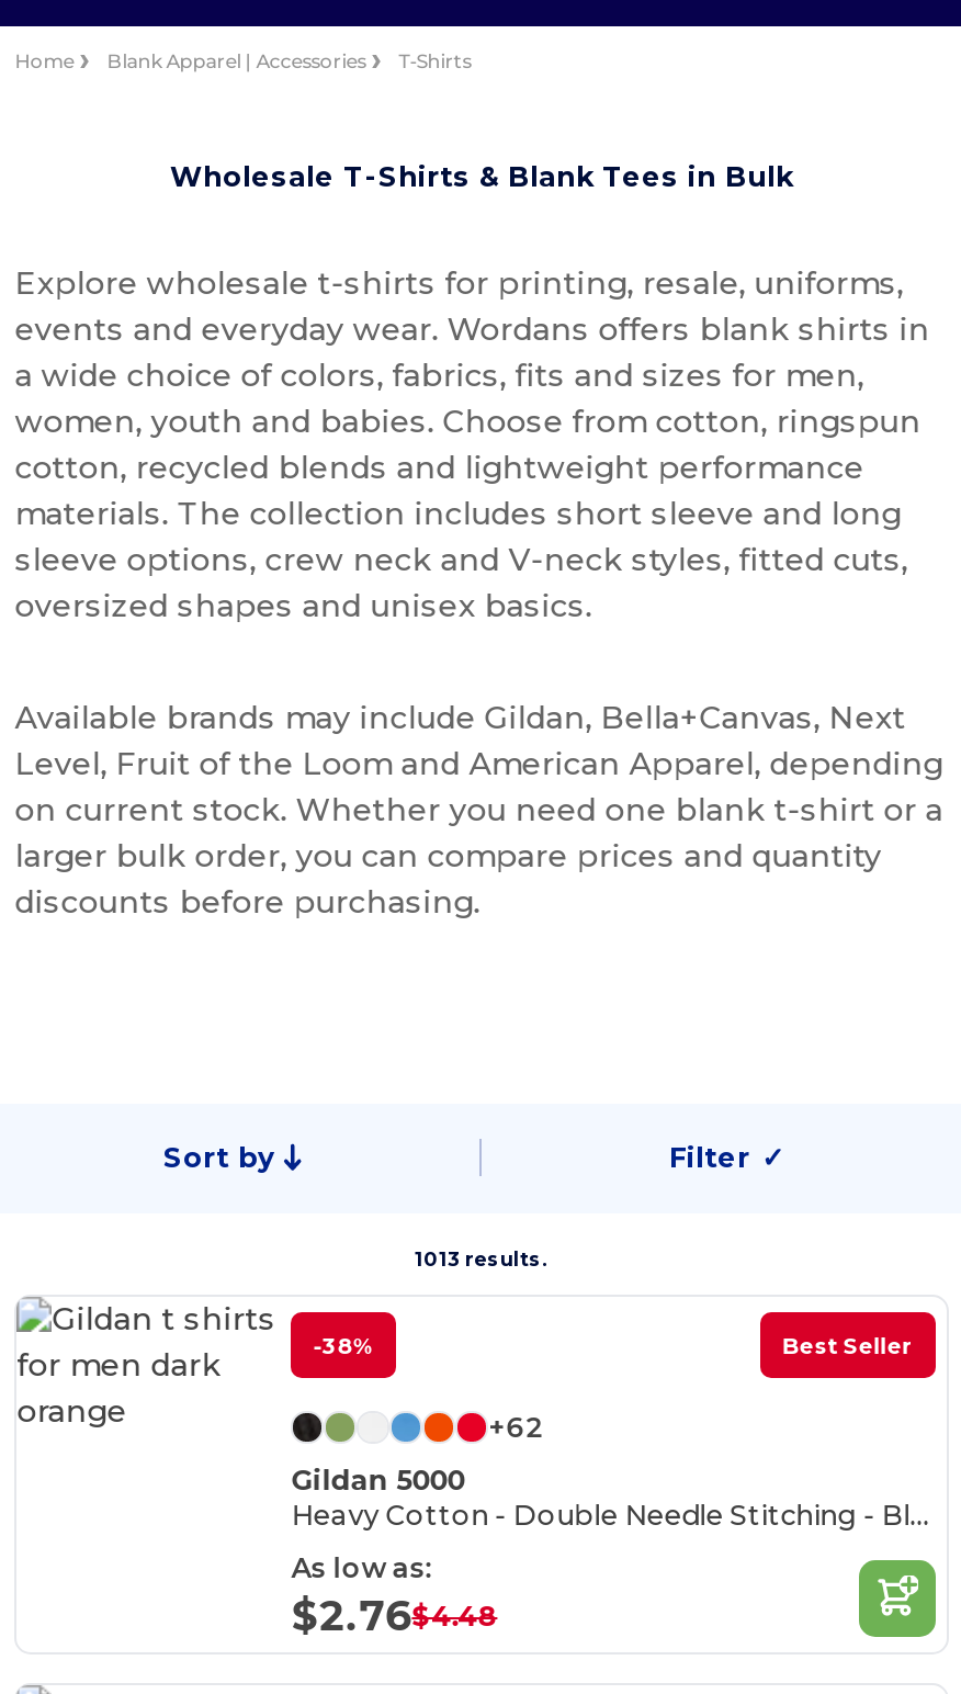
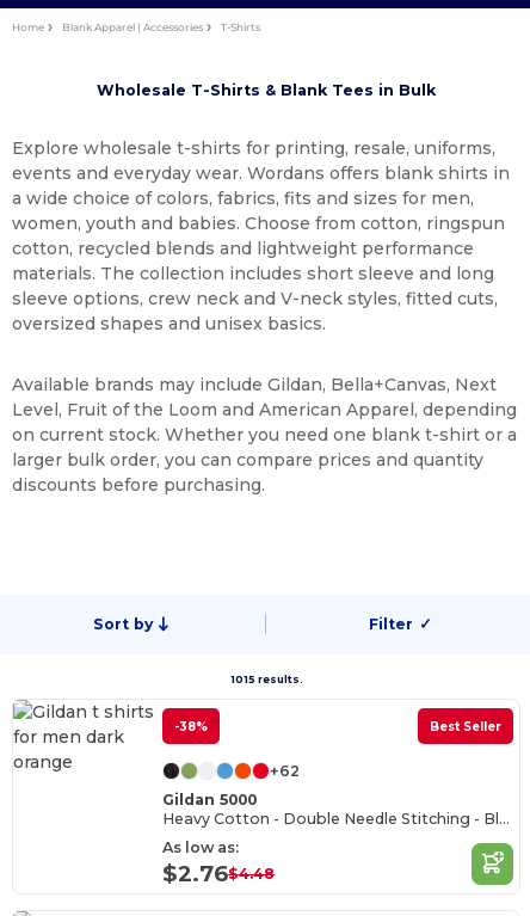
[415,1247,549,1269] 1013 results. -> [230,673,303,685] 1015 results.

